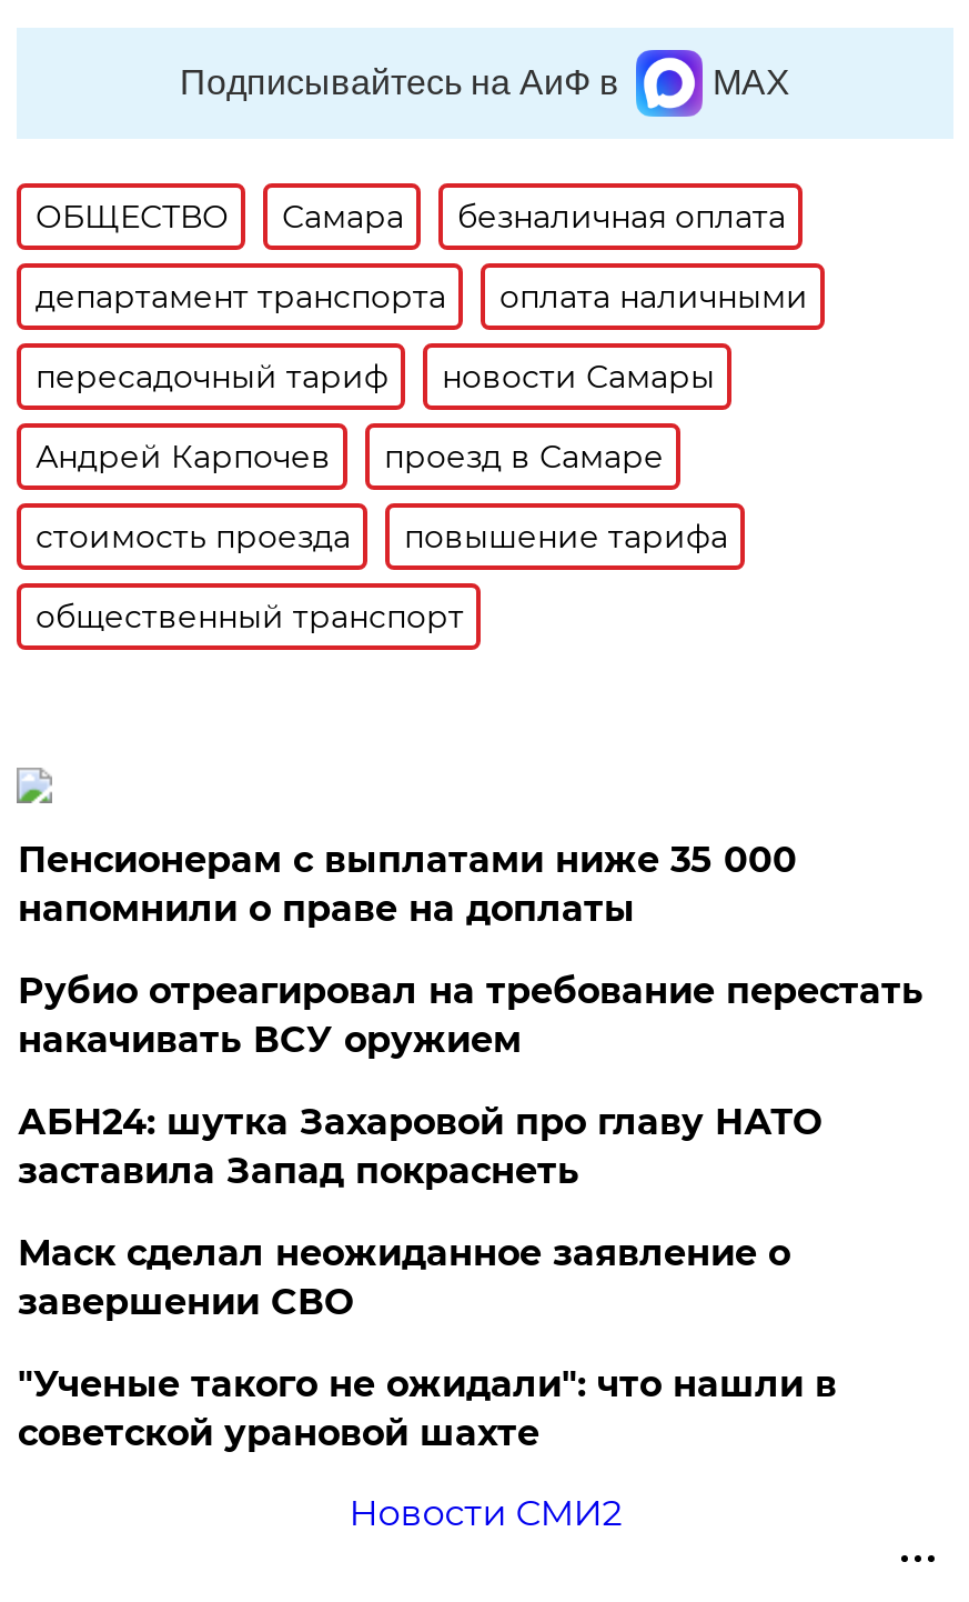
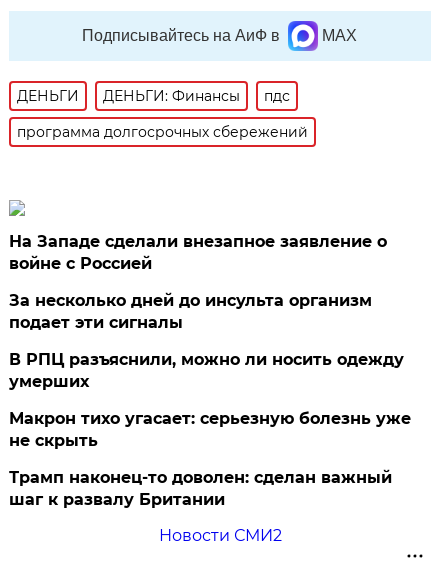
[35,196,808,636] ОБЩЕСТВО | Самара | безналичная оплата | департамент транспорта | оплата наличными | пересадочный тариф | новости Самары | Андрей Карпочев | проезд в Самаре | стоимость проезда | повышение тарифа | общественный транспорт -> [17,87,308,141] ДЕНЬГИ | ДЕНЬГИ: Финансы | пдс | программа долгосрочных сбережений
[18,839,923,1454] Пенсионерам с выплатами ниже 35 000 | напомнили о праве на доплаты | Рубио отреагировал на требование перестать | накачивать ВСУ оружием | АБН24: шутка Захаровой про главу НАТО | заставила Запад покраснеть | Маск сделал неожиданное заявление о | завершении СВО | "Ученые такого не ожидали": что нашли в | советской урановой шахте -> [9,232,411,509] На Западе сделали внезапное заявление о | войне с Россией | За несколько дней до инсульта организм | подает эти сигналы | В РПЦ разъяснили, можно ли носить одежду | умерших | Макрон тихо угасает: серьезную болезнь уже | не скрыть | Трамп наконец-то доволен: сделан важный | шаг к развалу Британии

